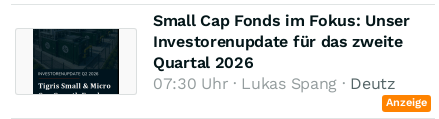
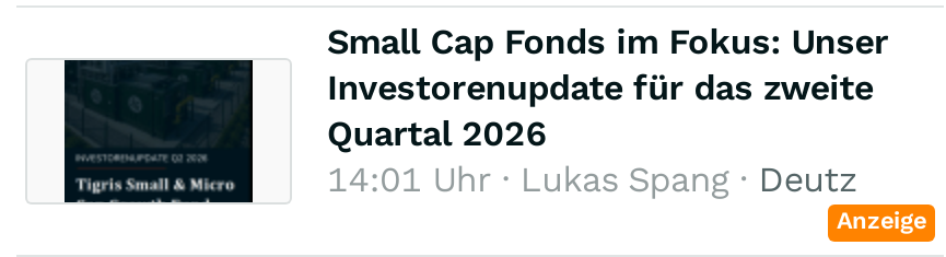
[153,74,396,93] 07:30 Uhr · Lukas Spang · Deutz -> [327,159,858,200] 14:01 Uhr · Lukas Spang · Deutz

